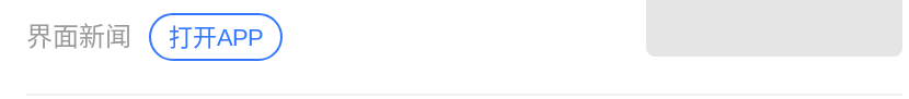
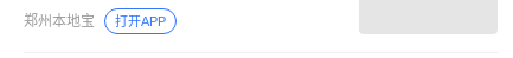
[26,22,131,53] 界面新闻 -> [24,13,95,30] 郑州本地宝

